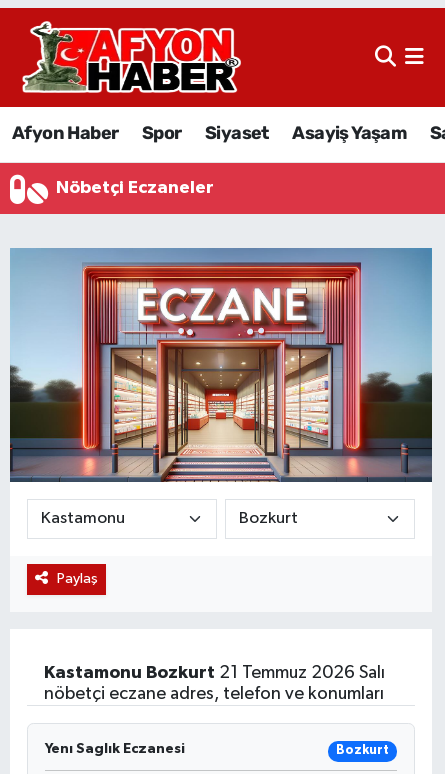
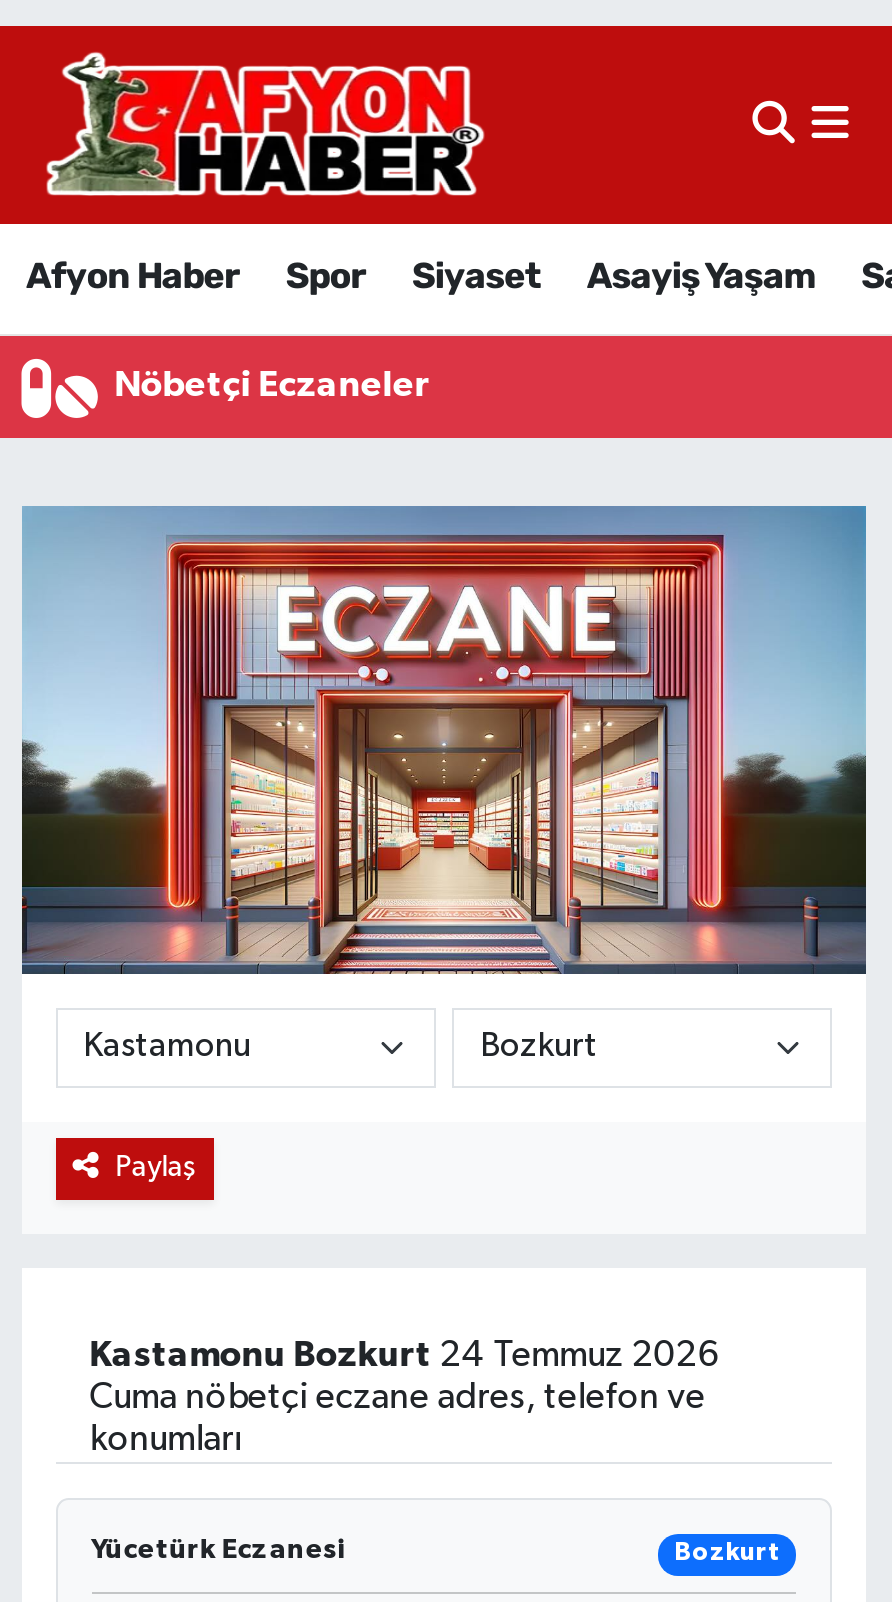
[44,664,385,703] Kastamonu Bozkurt 21 Temmuz 2026 Salı | nöbetçi eczane adres, telefon ve konumları -> [90,1337,720,1457] Kastamonu Bozkurt 24 Temmuz 2026 | Cuma nöbetçi eczane adres, telefon ve | konumları
[45,742,185,756] Yenı Saglık Eczanesi -> [92,1535,346,1563] Yücetürk Eczanesi

